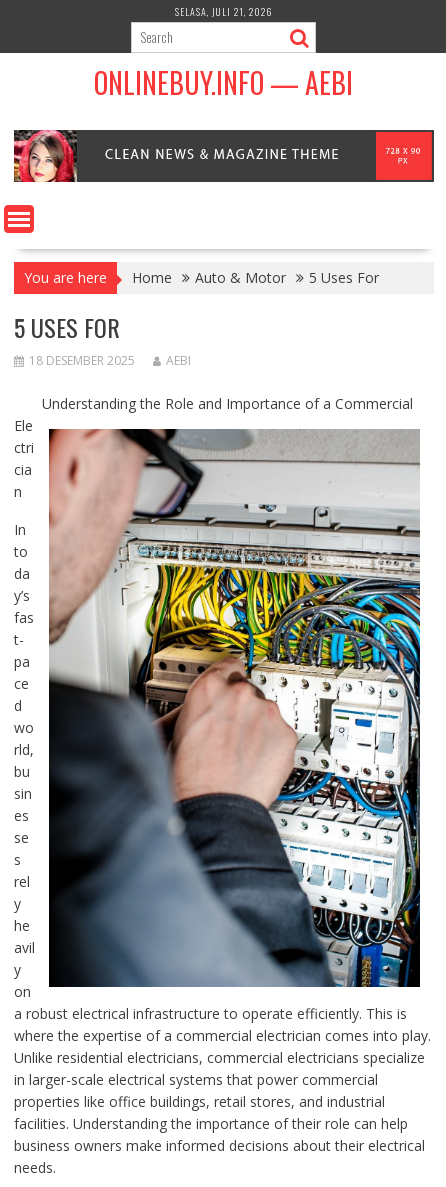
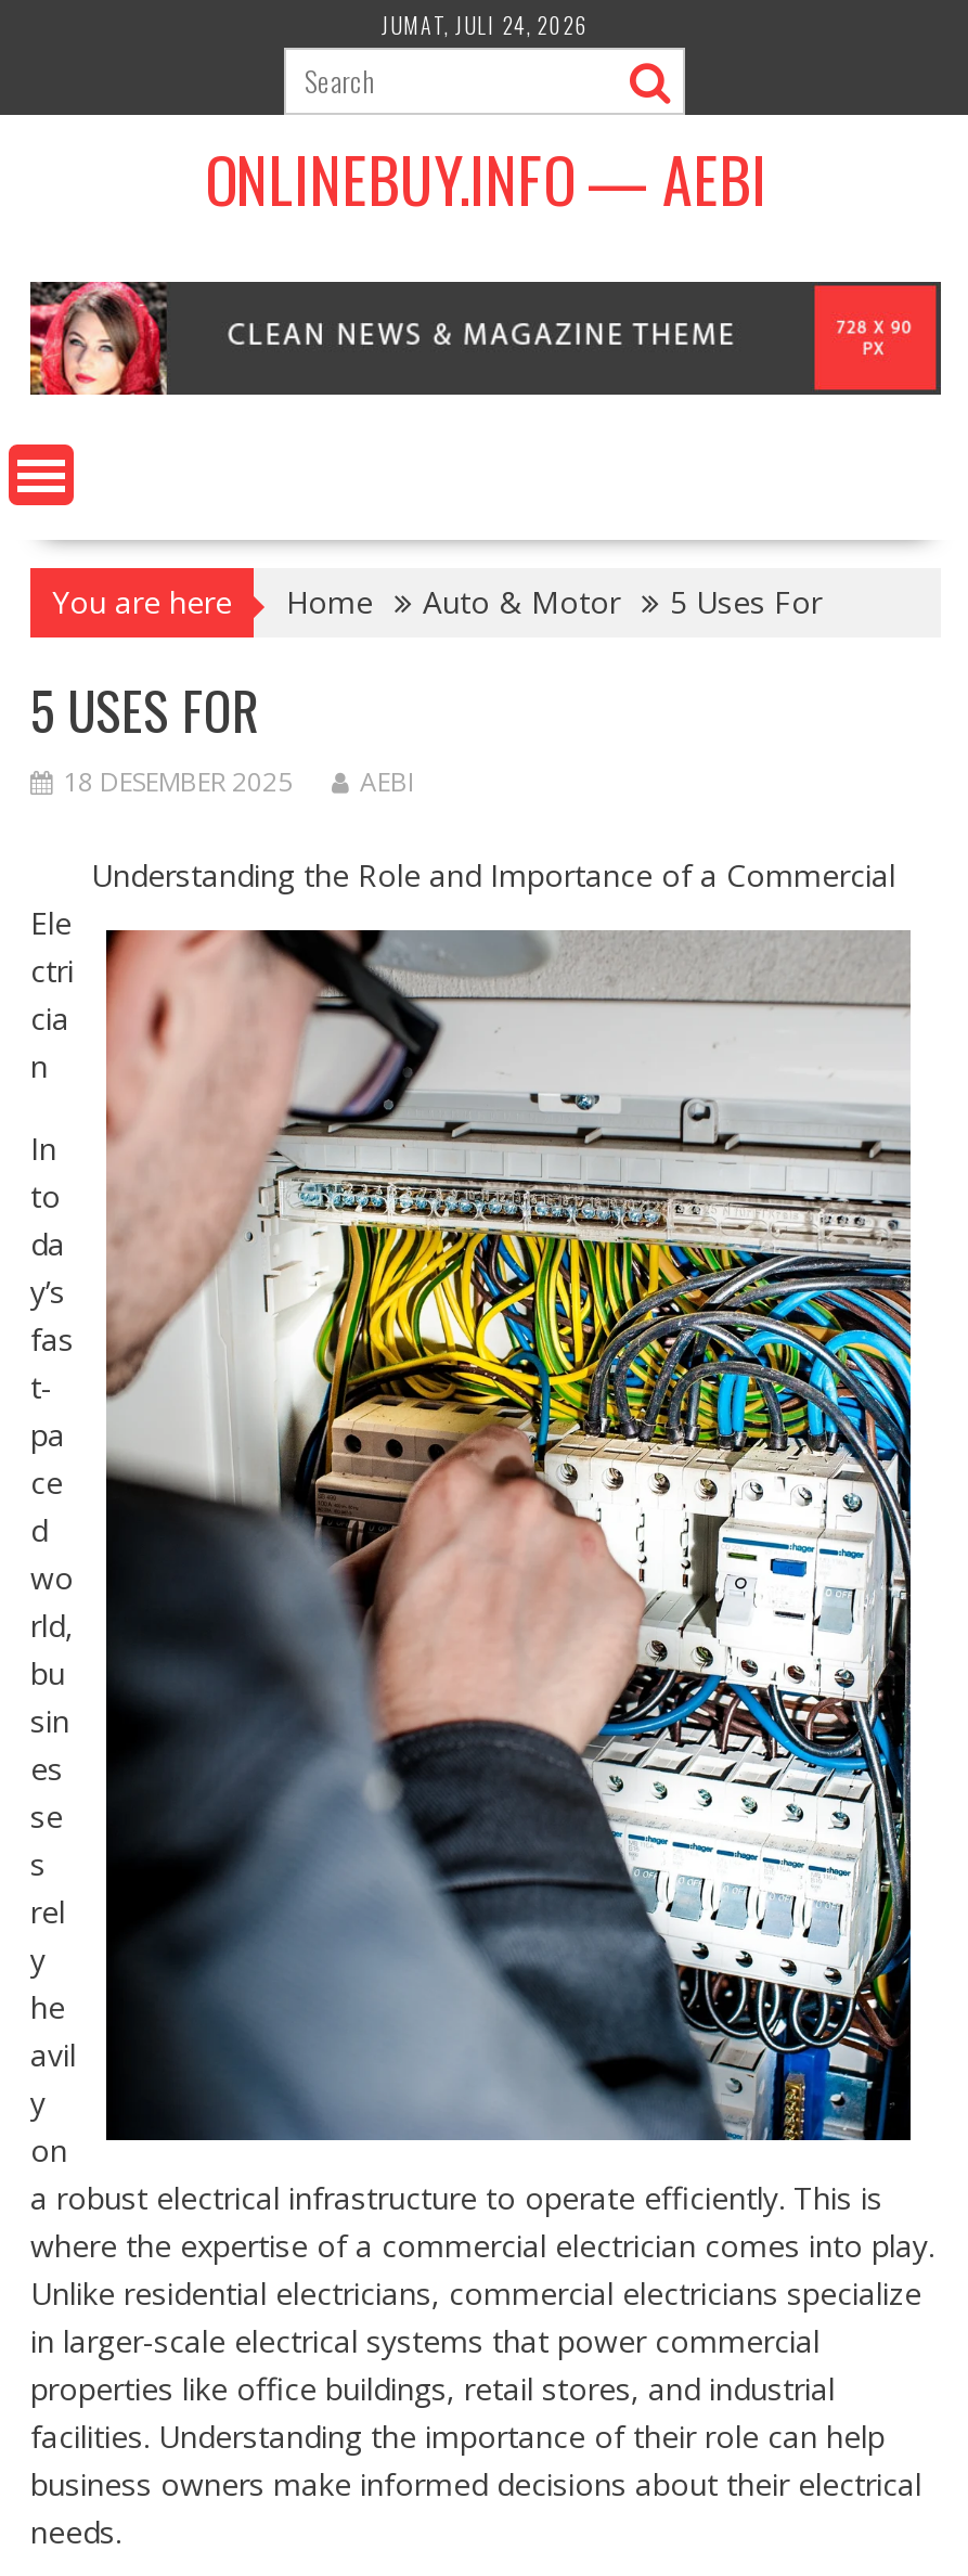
[175,4,273,19] SELASA, JULI 21, 2026 -> [382,9,590,41] JUMAT, JULI 24, 2026

